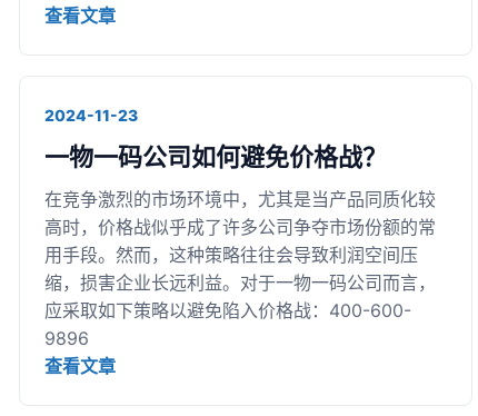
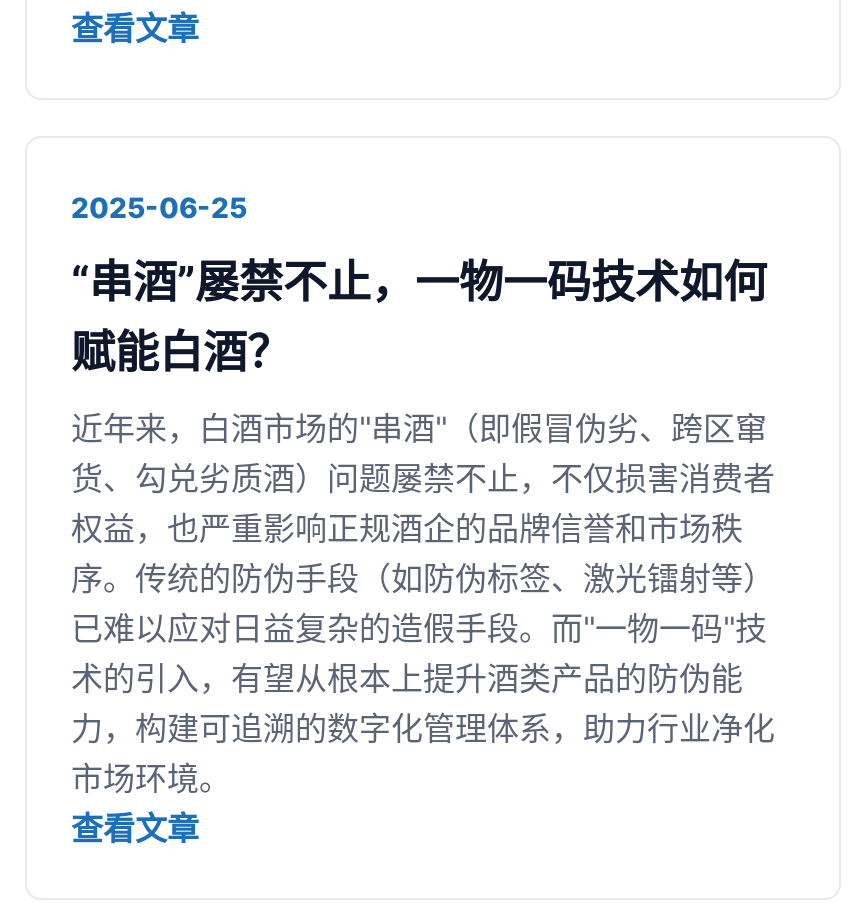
[44,106,138,125] 2024-11-23 -> [71,190,247,224] 2025-06-25
[44,142,387,171] 一物一码公司如何避免价格战？ -> [71,256,767,378] “串酒”屡禁不止，一物一码技术如何 | 赋能白酒？
[44,188,436,349] 在竞争激烈的市场环境中，尤其是当产品同质化较 | 高时，价格战似乎成了许多公司争夺市场份额的常 | 用手段。然而，这种策略往往会导致利润空间压 | 缩，损害企业长远利益。对于一物一码公司而言， | 应采取如下策略以避免陷入价格战：400-600- | 9896 -> [71,408,775,798] 近年来，白酒市场的"串酒"（即假冒伪劣、跨区窜 | 货、勾兑劣质酒）问题屡禁不止，不仅损害消费者 | 权益，也严重影响正规酒企的品牌信誉和市场秩 | 序。传统的防伪手段（如防伪标签、激光镭射等） | 已难以应对日益复杂的造假手段。而"一物一码"技 | 术的引入，有望从根本上提升酒类产品的防伪能 | 力，构建可追溯的数字化管理体系，助力行业净化 | 市场环境。

